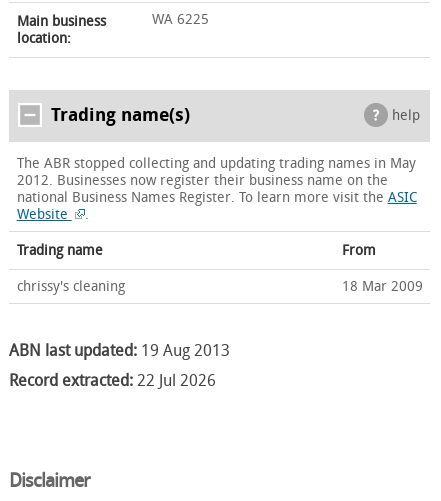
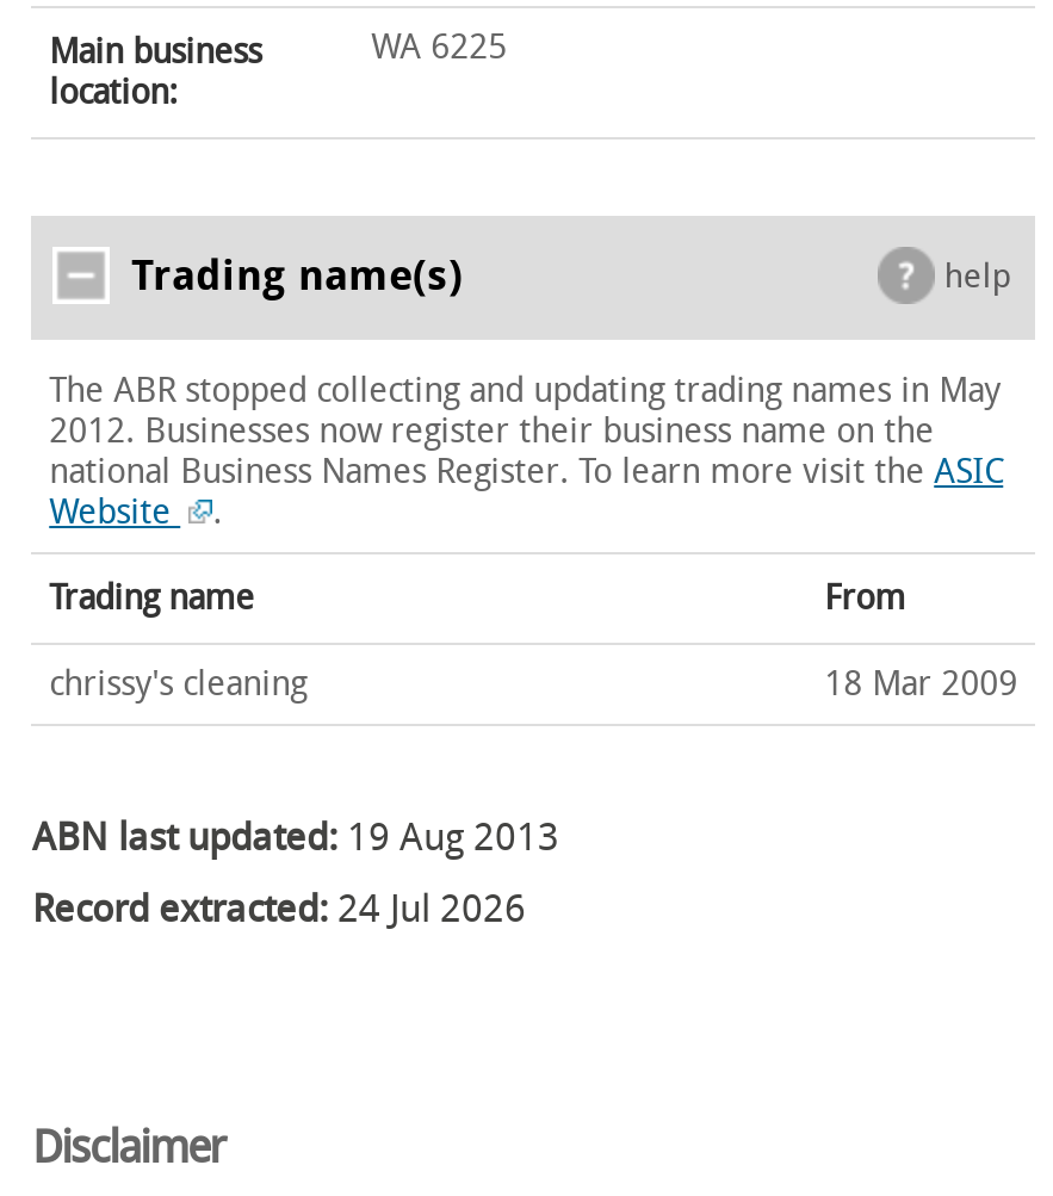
[9,371,216,390] Record extracted: 22 Jul 2026 -> [32,885,526,931] Record extracted: 24 Jul 2026

